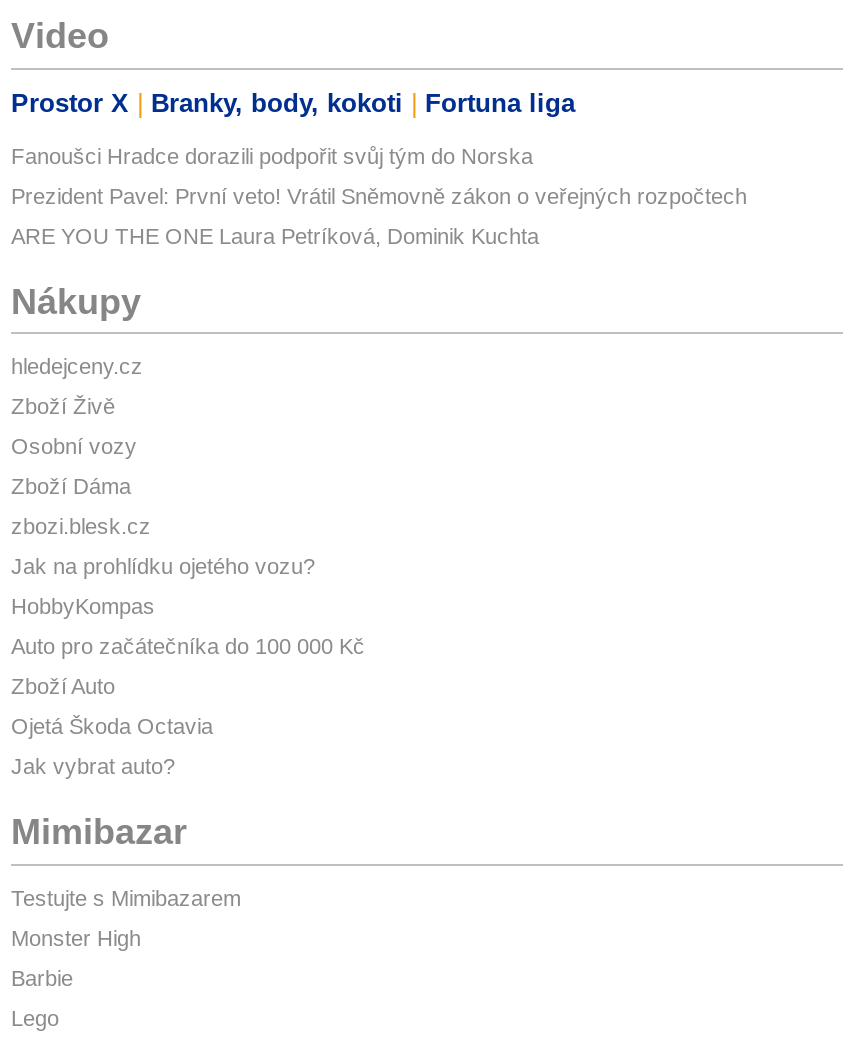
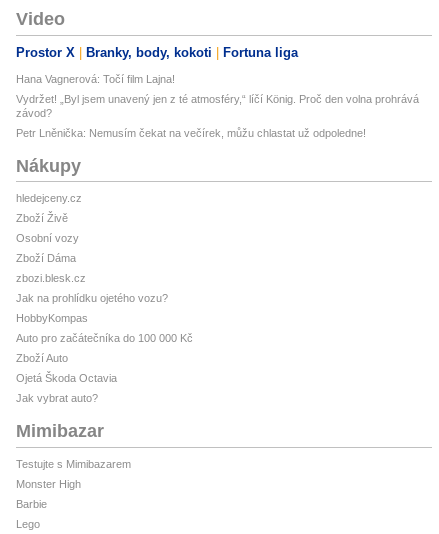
[11,144,533,168] Fanoušci Hradce dorazili podpořit svůj tým do Norska -> [16,73,175,85] Hana Vagnerová: Točí film Lajna!
[11,184,747,208] Prezident Pavel: První veto! Vrátil Sněmovně zákon o veřejných rozpočtech -> [16,93,419,119] Vydržet! „Byl jsem unavený jen z té atmosféry,“ líčí König. Proč den volna prohrává | závod?
[11,224,539,248] ARE YOU THE ONE Laura Petríková, Dominik Kuchta -> [16,127,366,139] Petr Lněnička: Nemusím čekat na večírek, můžu chlastat už odpoledne!

